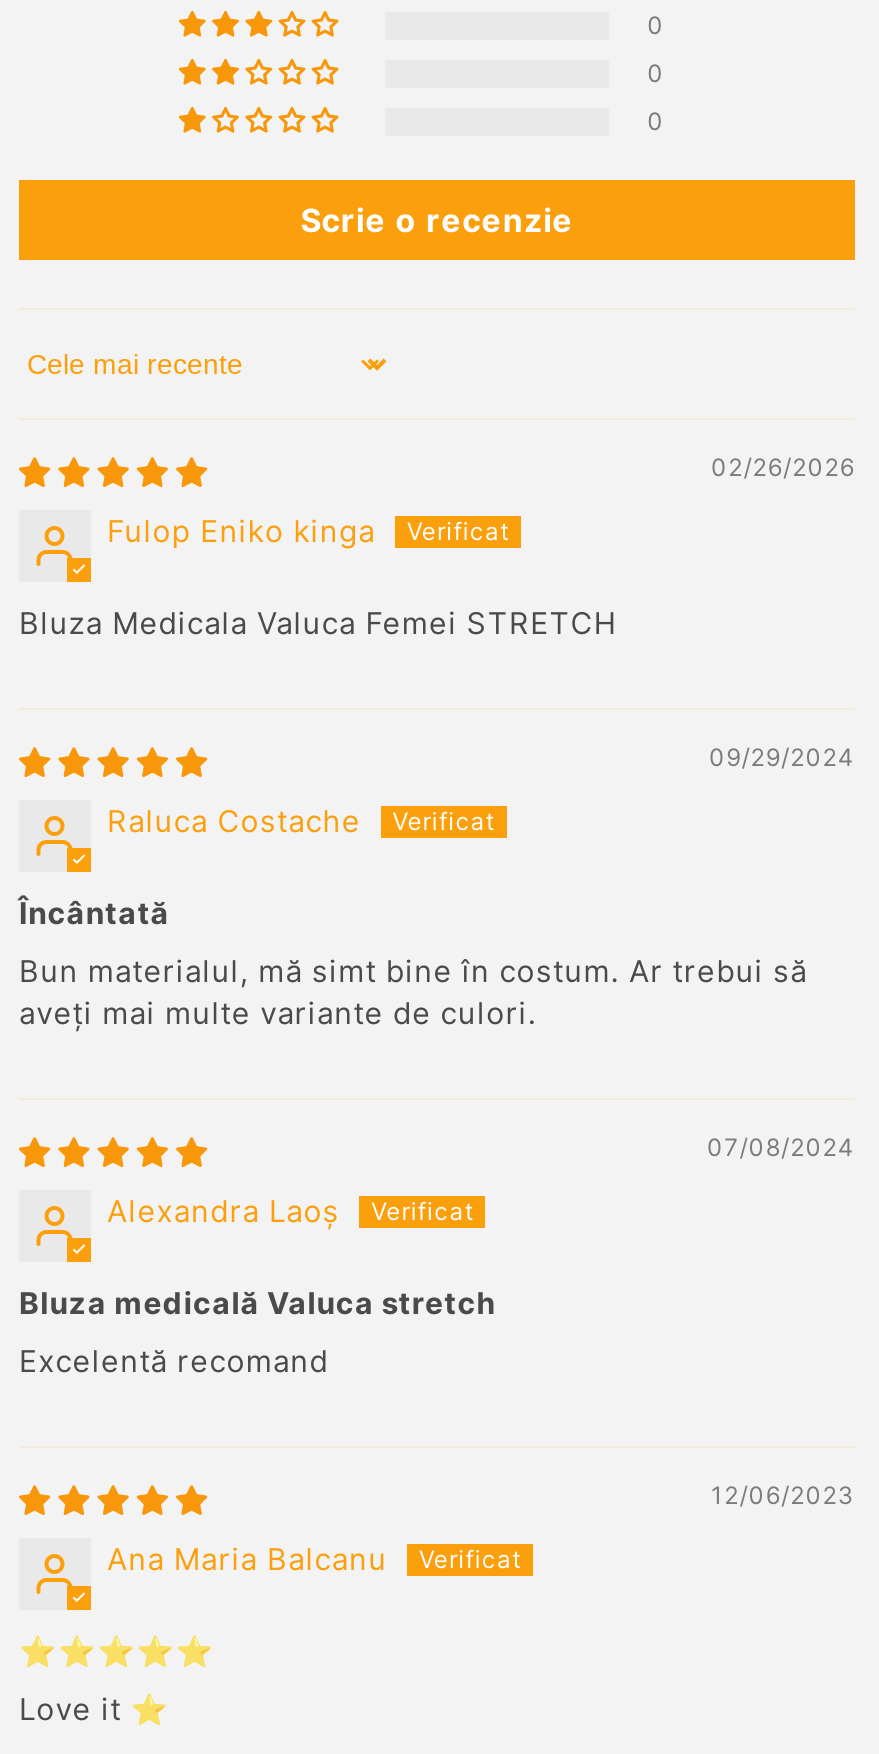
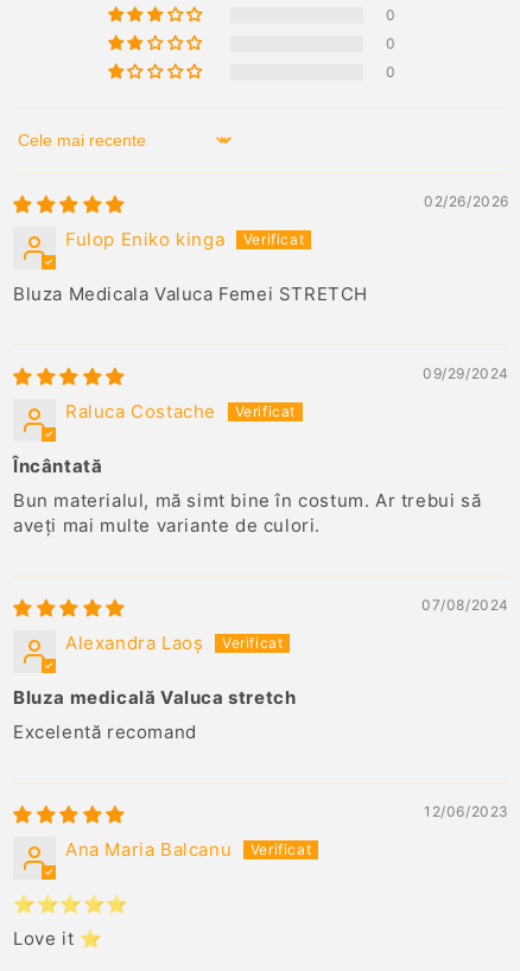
[300,200,574,240] Scrie o recenzie -> none

